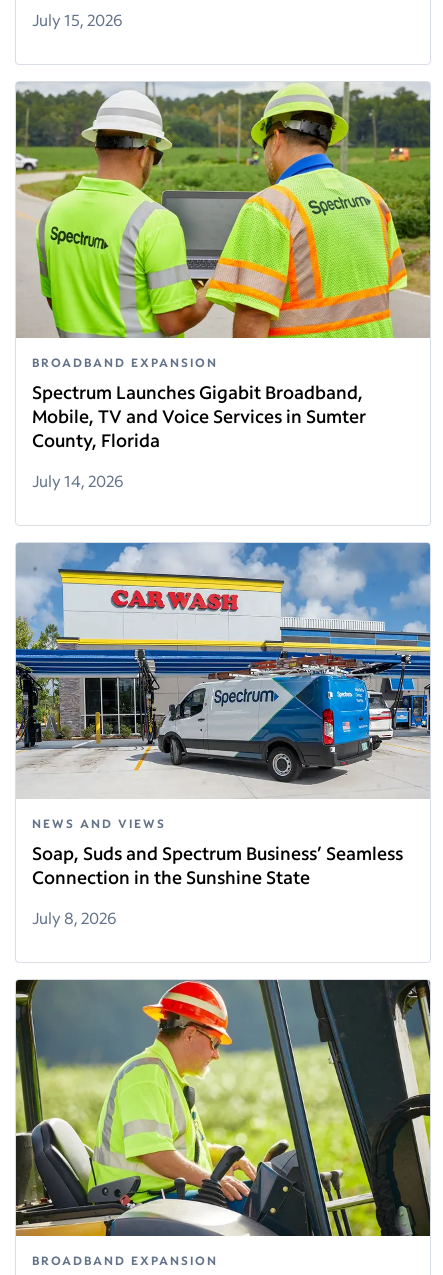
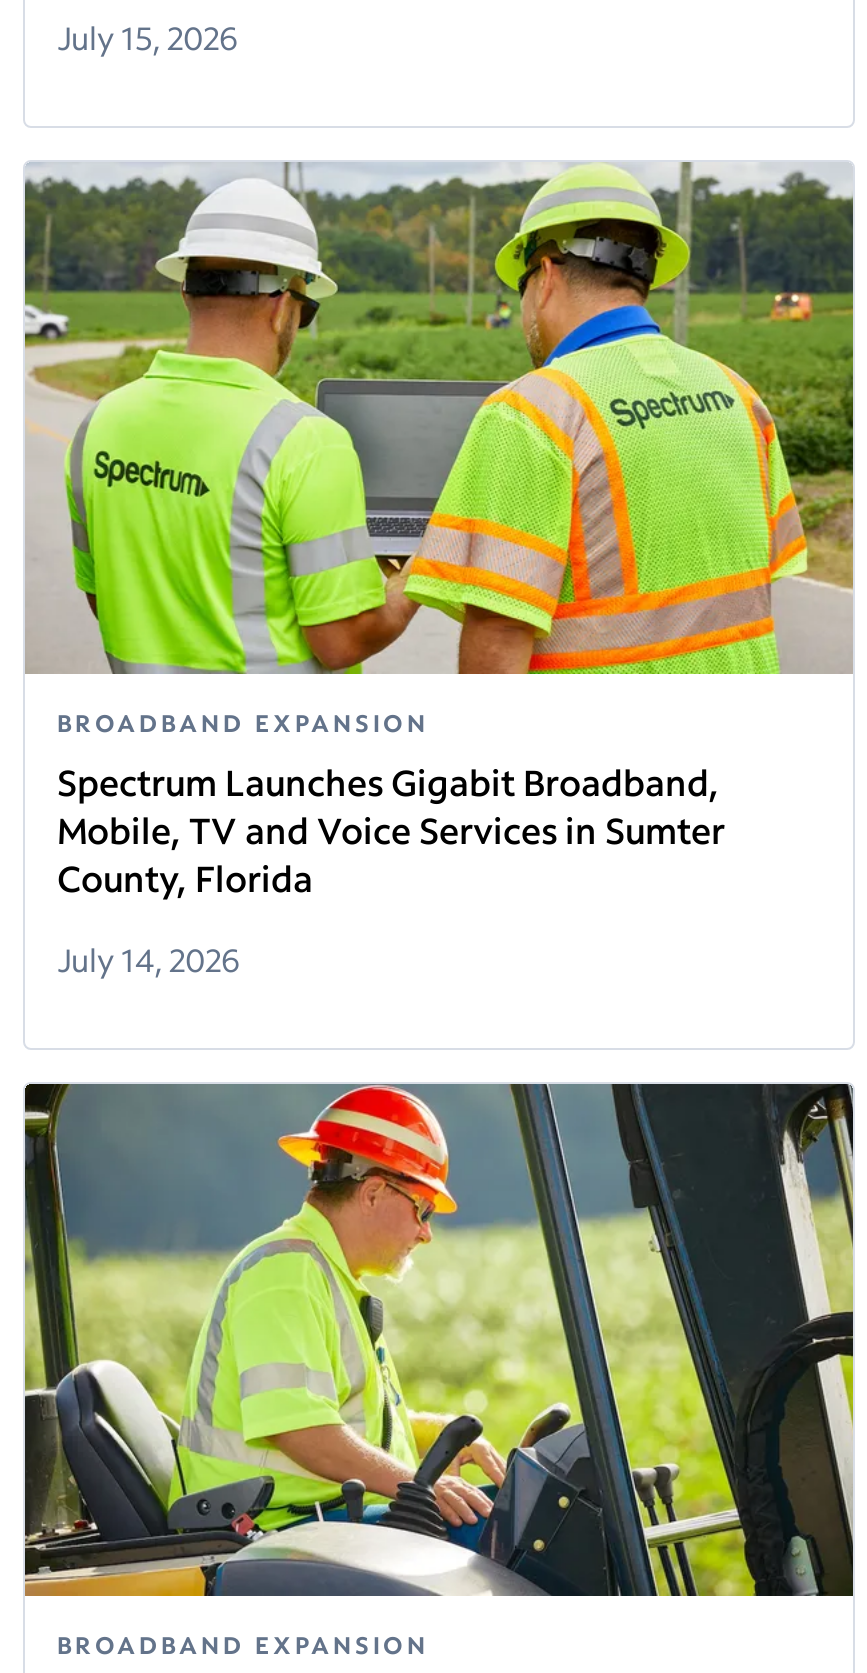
[15,542,431,928] [image] | NEWS AND VIEWS | Soap, Suds and Spectrum Business’ Seamless | Connection in the Sunshine State | July 8, 2026 -> none

